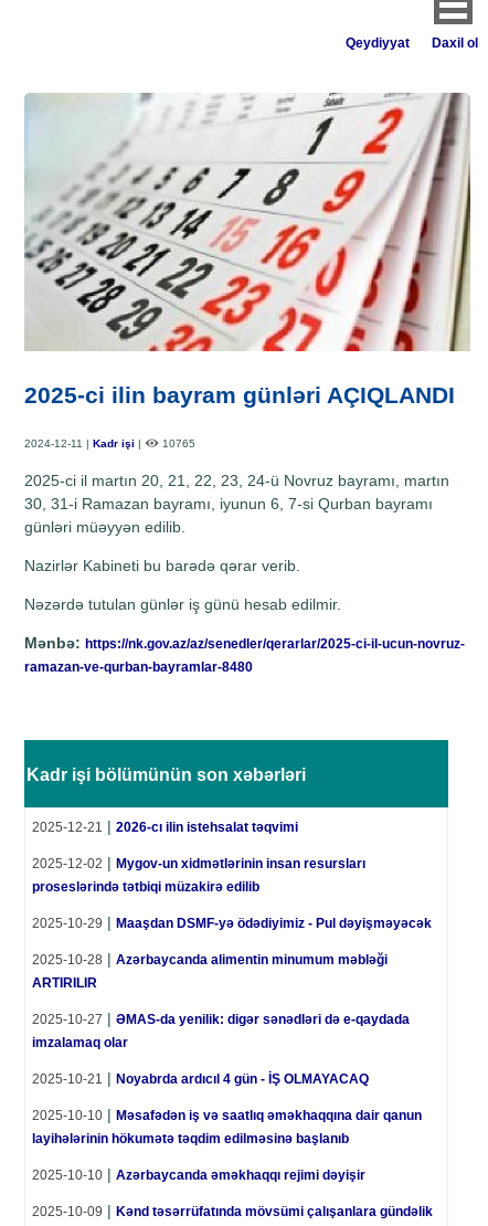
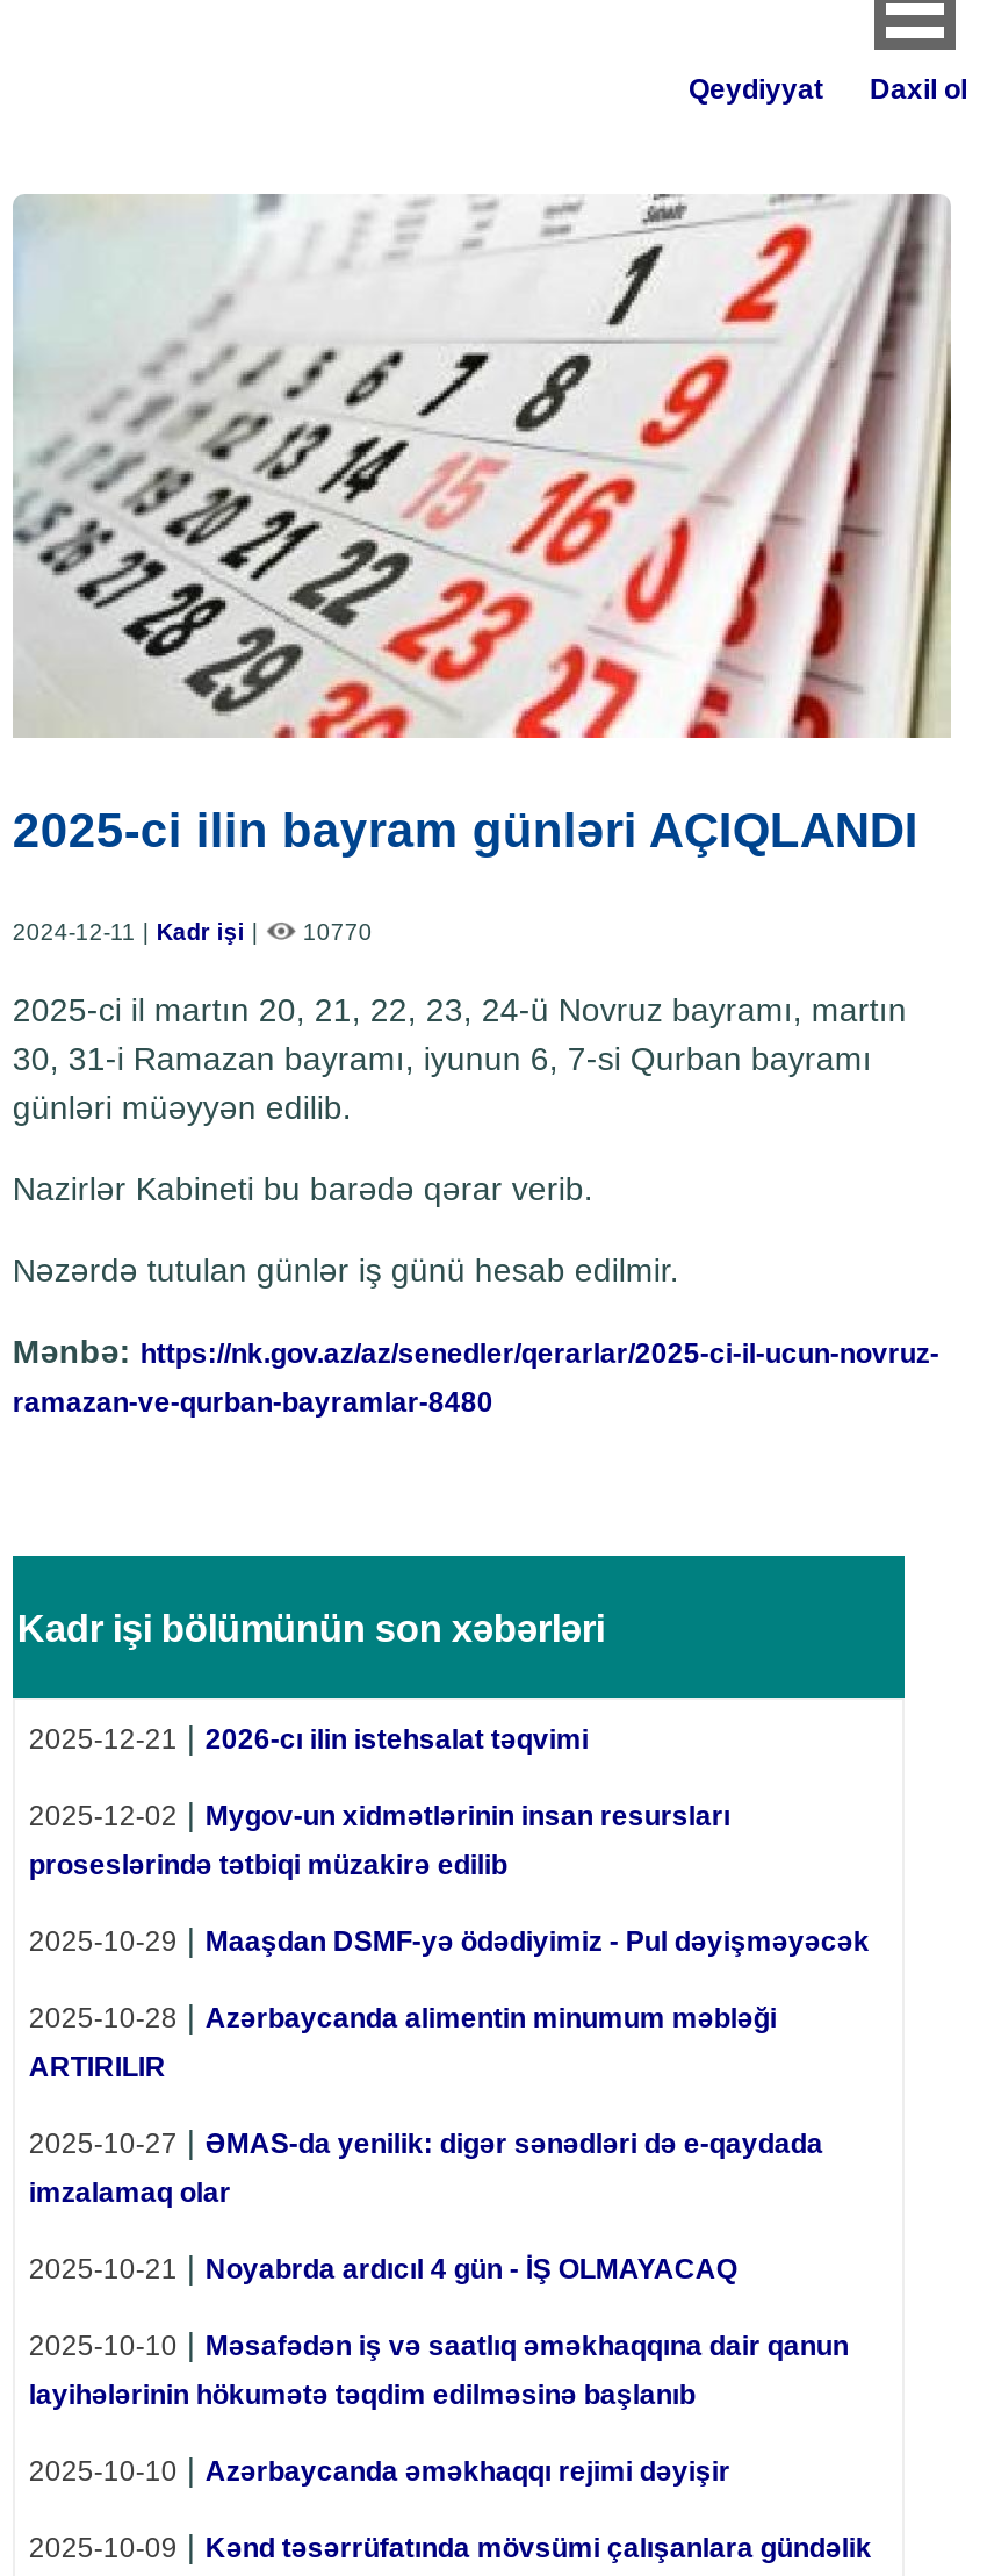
[159,438,195,450] 10765 -> [296,920,372,945] 10770

